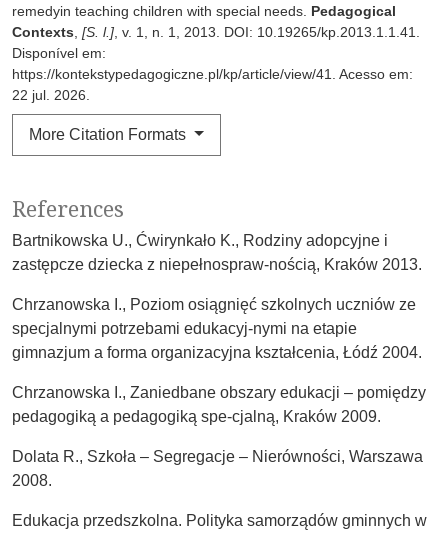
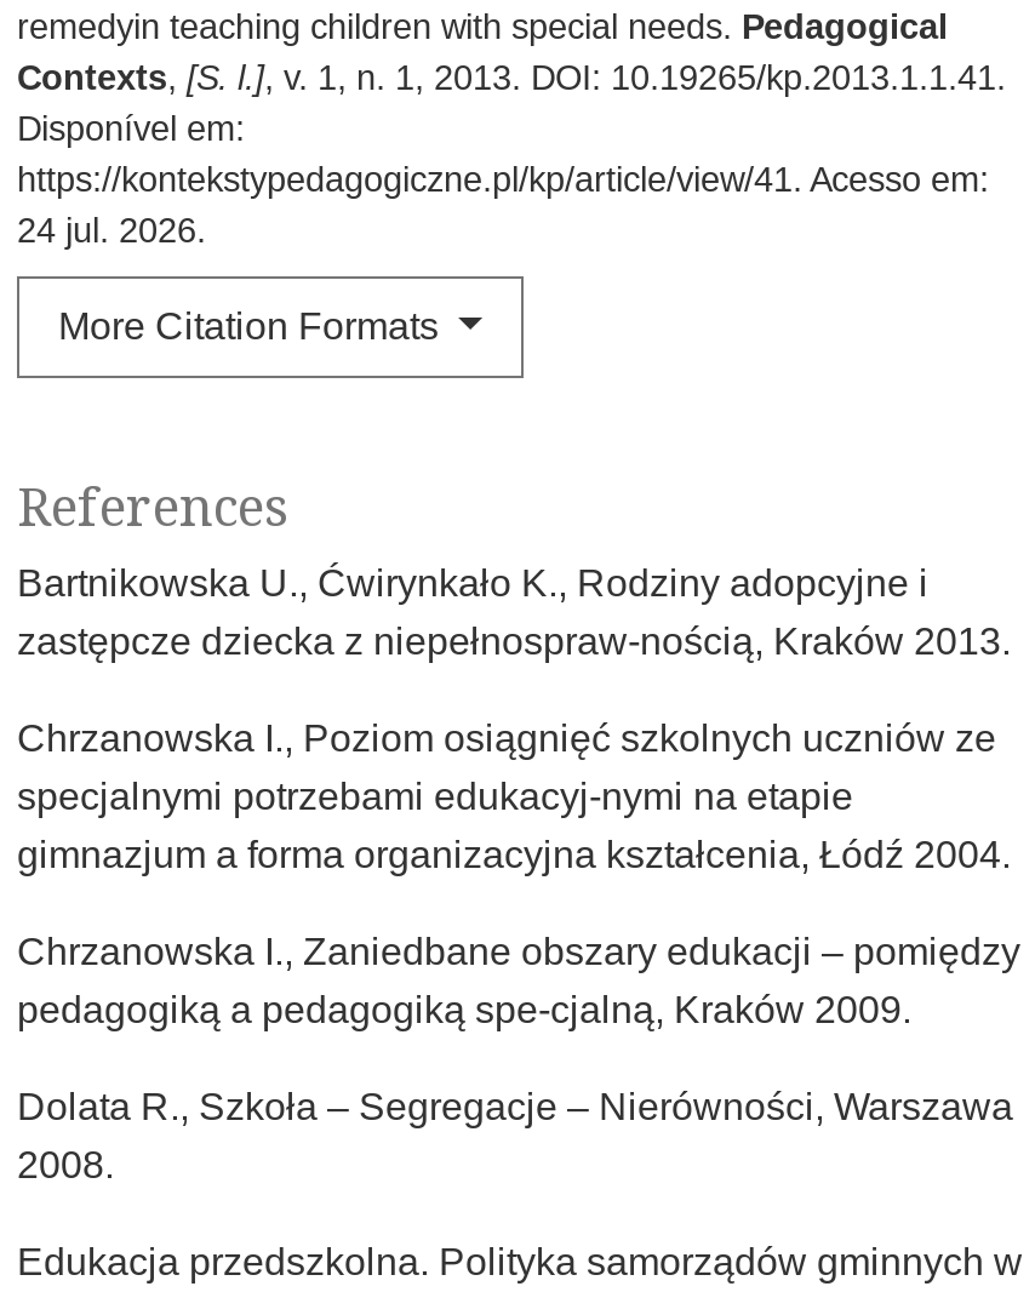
[12,87,90,103] 22 jul. 2026. -> [17,210,206,249] 24 jul. 2026.

